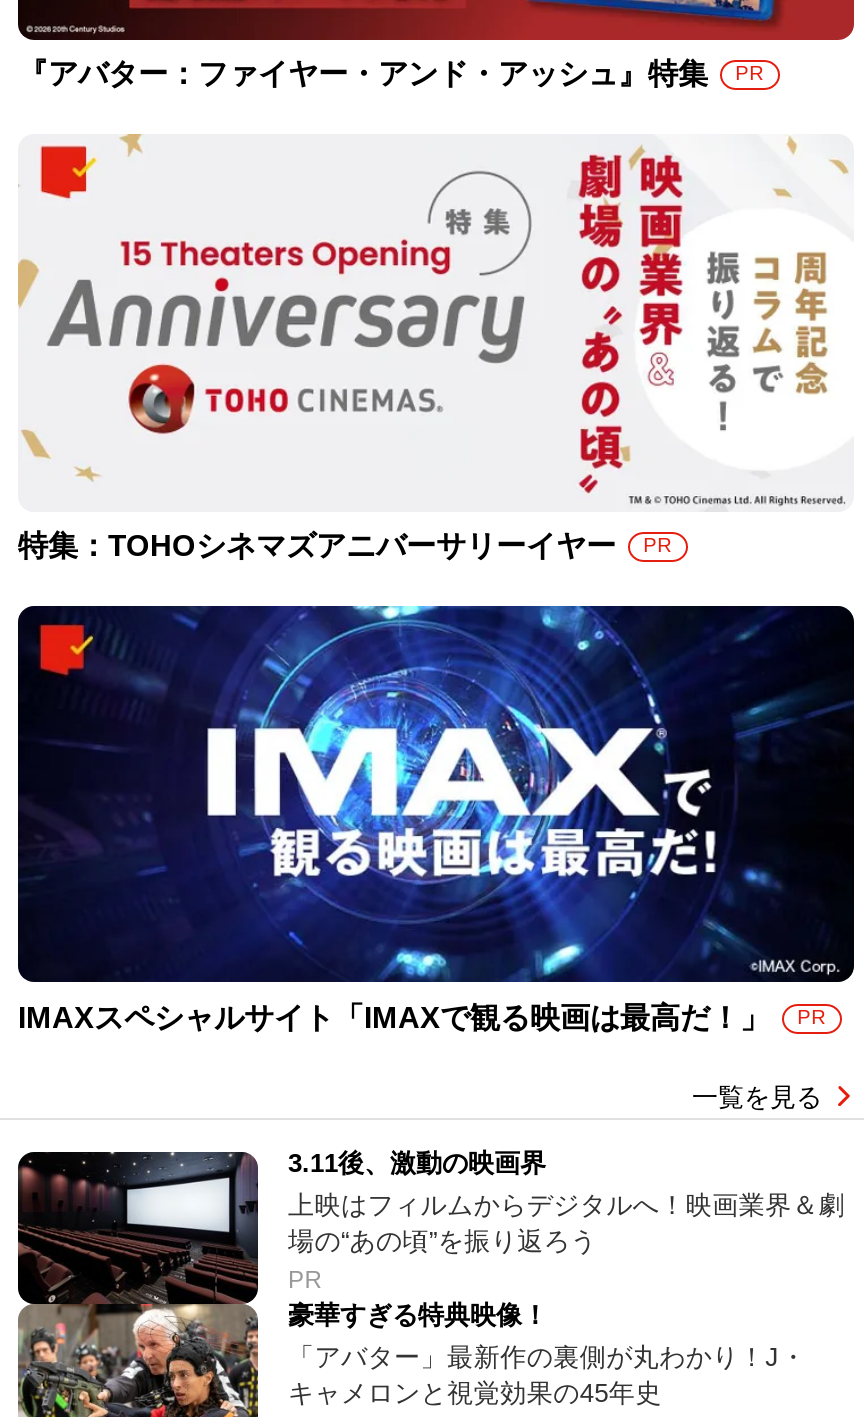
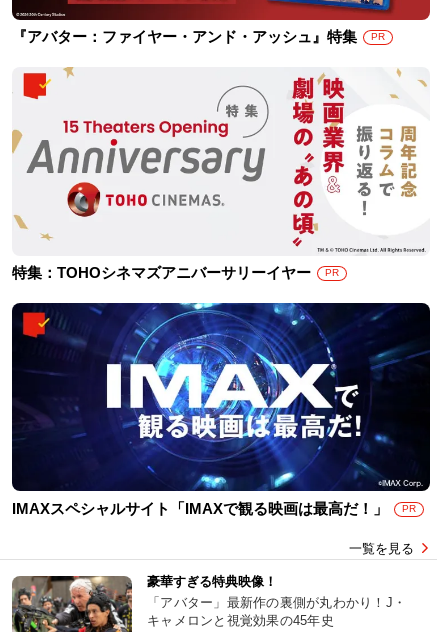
[16,1148,845,1306] [image] | 3.11後、激動の映画界 | 上映はフィルムからデジタルへ！映画業界＆劇 | 場の“あの頃”を振り返ろう | PR -> none

